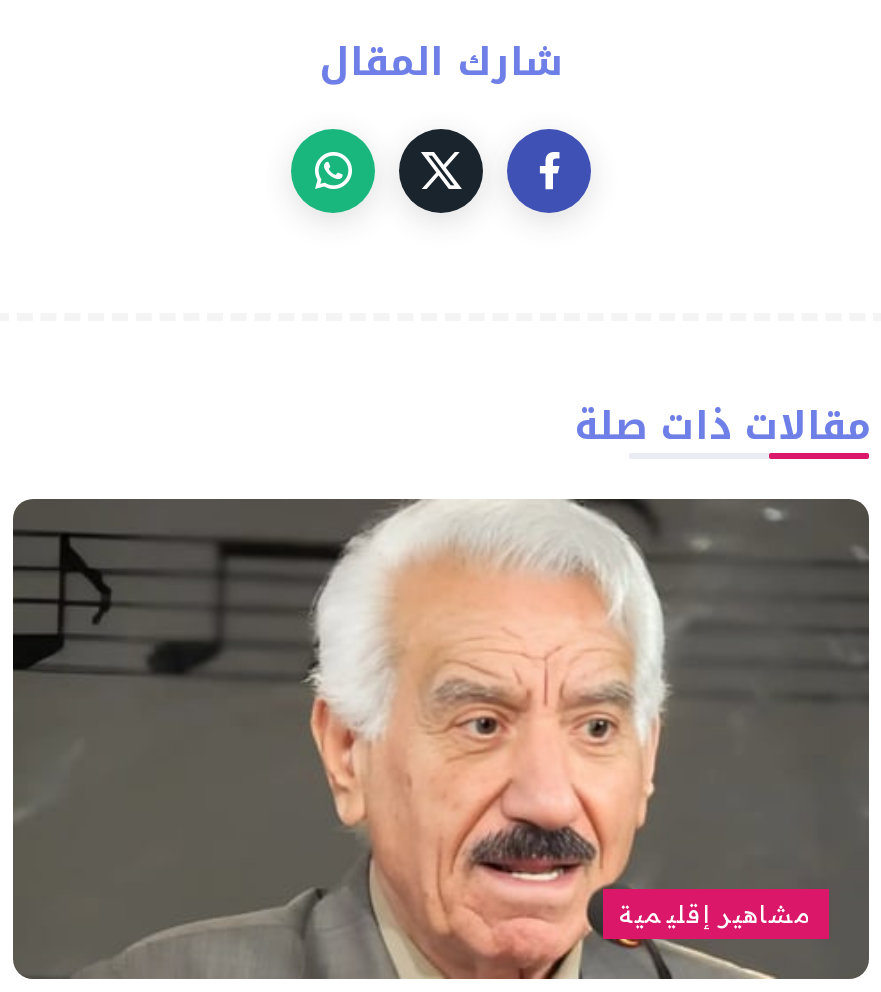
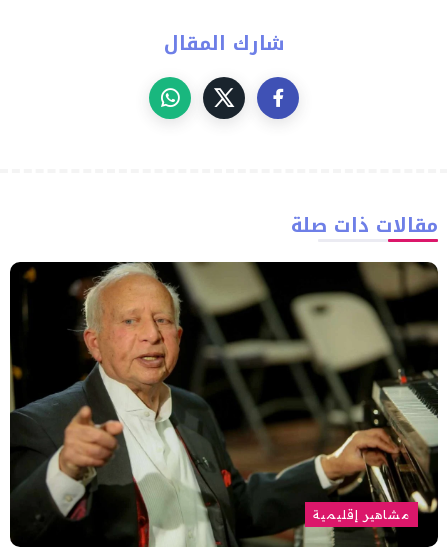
[11,497,869,981] [image] -> [11,261,438,548] [image]

